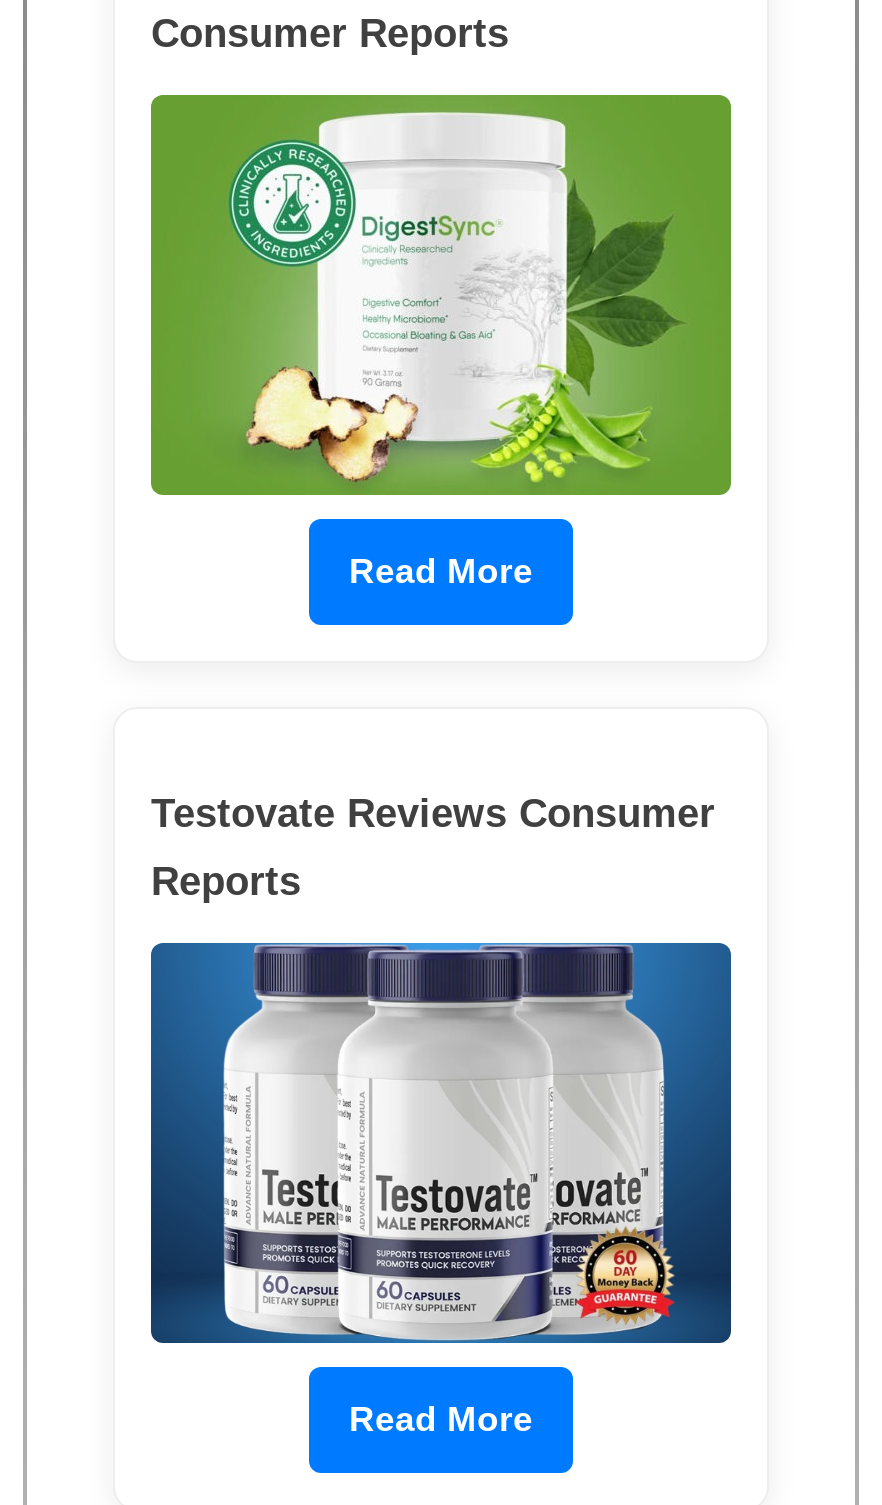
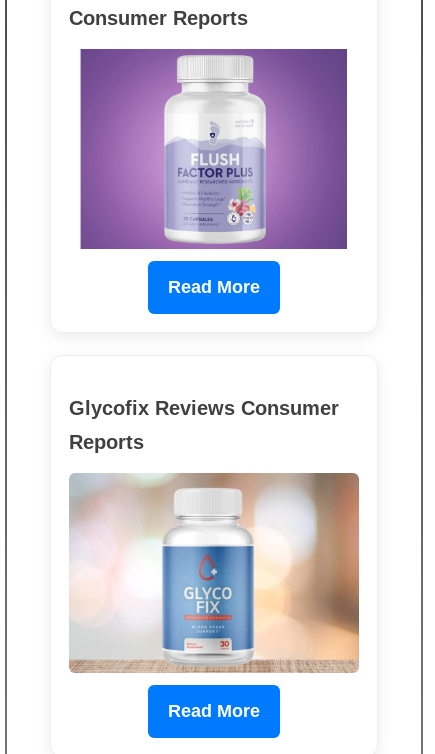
[149,93,733,497] [image] -> [69,48,359,250] [image]
[151,790,715,834] Testovate Reviews Consumer -> [69,397,339,419] Glycofix Reviews Consumer
[149,941,733,1345] [image] -> [69,472,360,673] [image]

